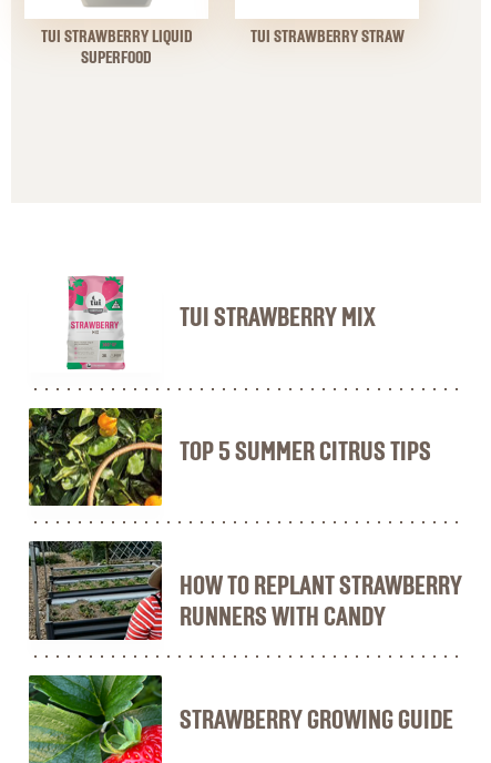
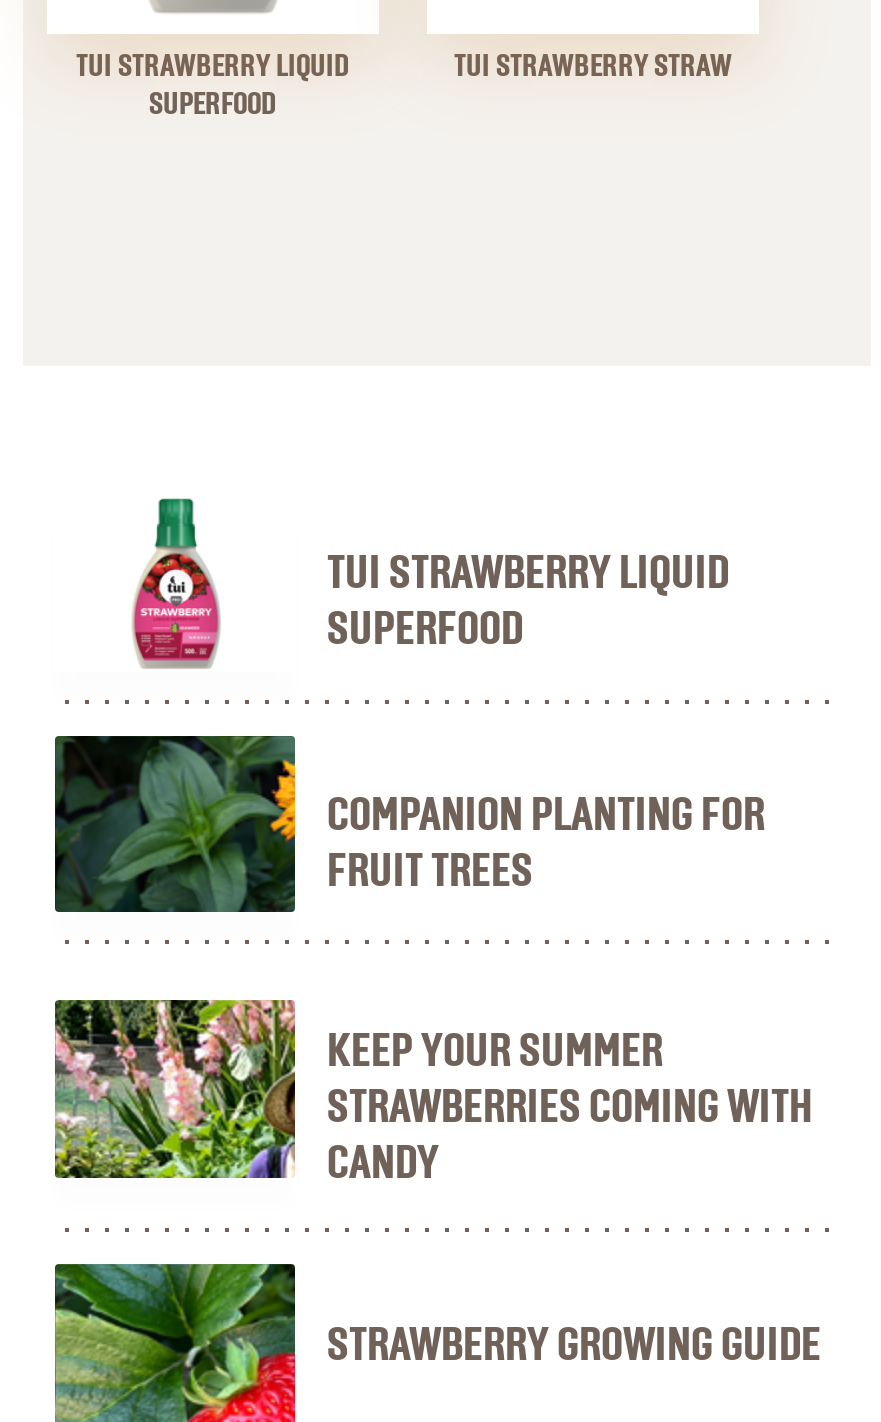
[65,275,125,370] [image] -> [125,496,225,668] [image]
[180,305,376,332] TUI STRAWBERRY MIX -> [327,550,729,654] TUI STRAWBERRY LIQUID | SUPERFOOD
[28,407,431,507] [image] | TOP 5 SUMMER CITRUS TIPS -> [53,734,765,914] [image] | COMPANION PLANTING FOR | FRUIT TREES
[29,540,462,641] [image] | HOW TO REPLANT STRAWBERRY | RUNNERS WITH CANDY -> [55,998,813,1189] [image] | KEEP YOUR SUMMER | STRAWBERRIES COMING WITH | CANDY

